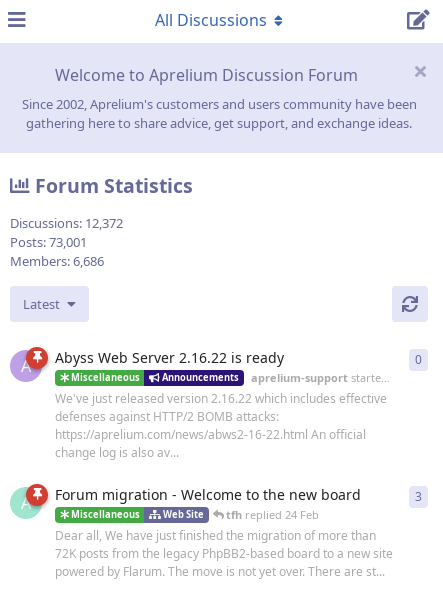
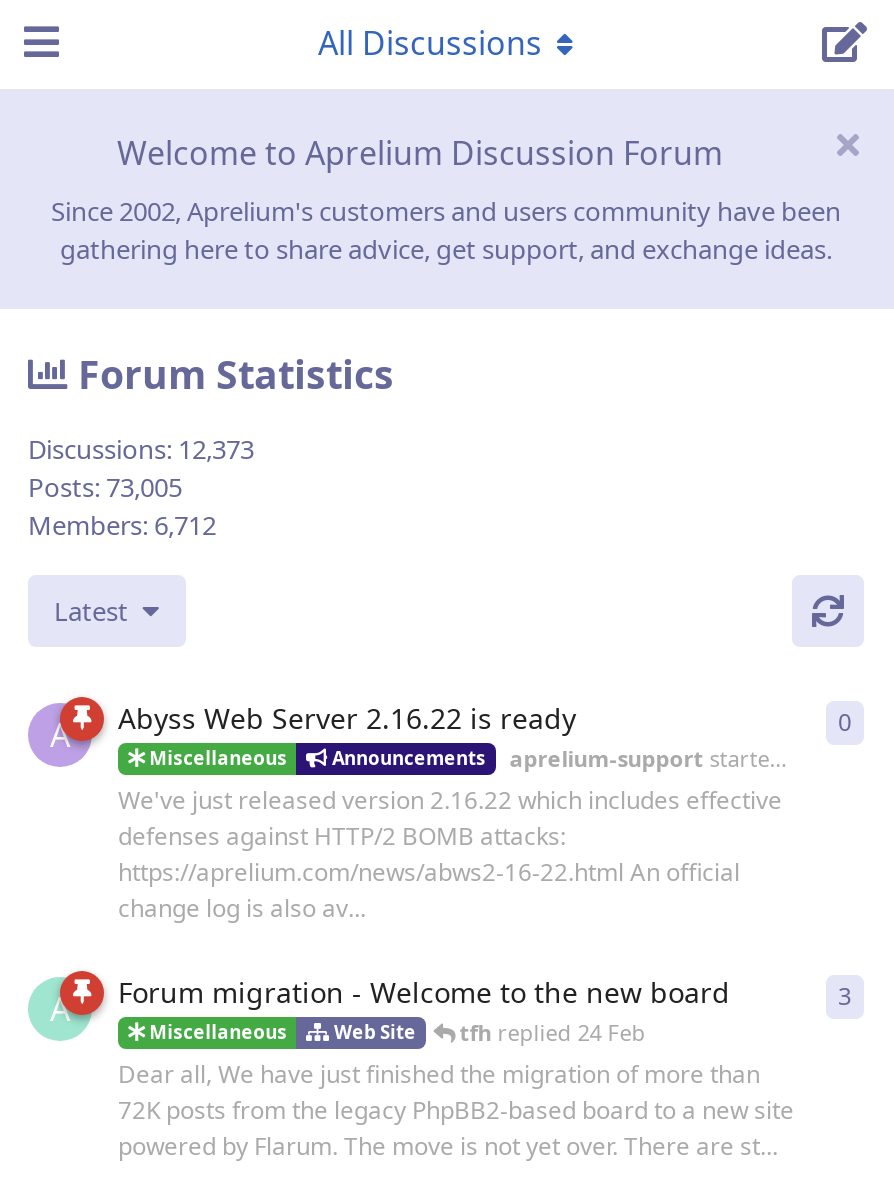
[10,214,123,232] Discussions: 12,372 -> [28,431,254,467] Discussions: 12,373
[10,233,87,251] Posts: 73,001 -> [28,469,182,505] Posts: 73,005
[10,252,104,270] Members: 6,686 -> [28,507,216,543] Members: 6,712

